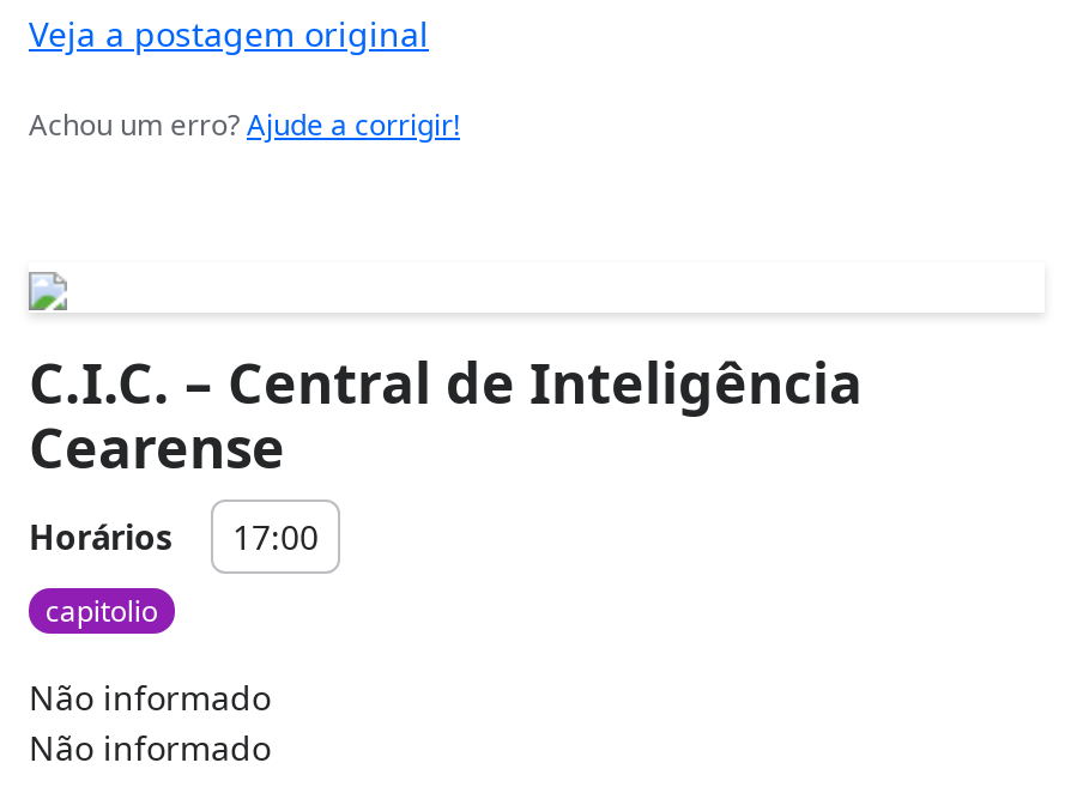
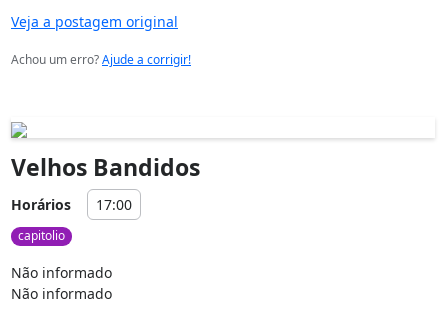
[29,343,863,485] C.I.C. – Central de Inteligência | Cearense -> [11,151,200,183] Velhos Bandidos

